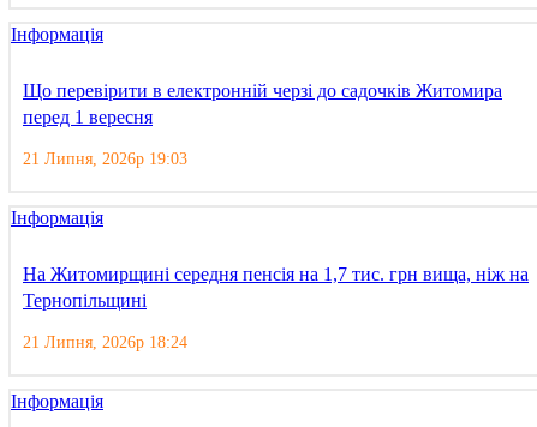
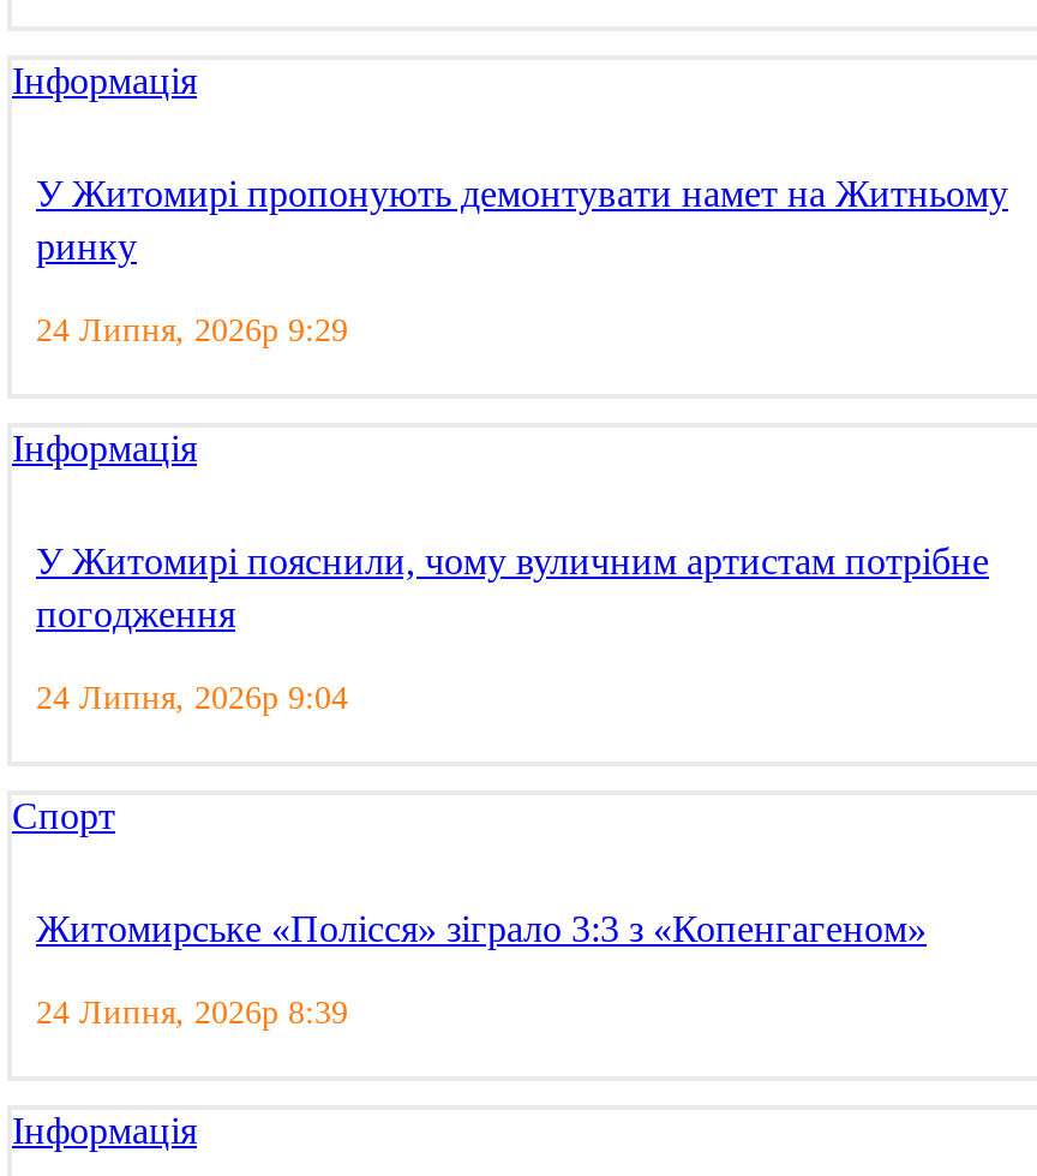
[23,80,502,127] Що перевірити в електронній черзі до садочків Житомира | перед 1 вересня -> [36,172,1008,266] У Житомирі пропонують демонтувати намет на Житньому | ринку
[23,150,187,168] 21 Липня, 2026р 19:03 -> [36,312,348,348] 24 Липня, 2026р 9:29
[23,264,529,351] На Житомирщині середня пенсія на 1,7 тис. грн вища, ніж на | Тернопільщині | 21 Липня, 2026р 18:24 -> [12,540,989,1030] У Житомирі пояснили, чому вуличним артистам потрібне | погодження | 24 Липня, 2026р 9:04 | Спорт | Житомирське «Полісся» зіграло 3:3 з «Копенгагеном» | 24 Липня, 2026р 8:39

